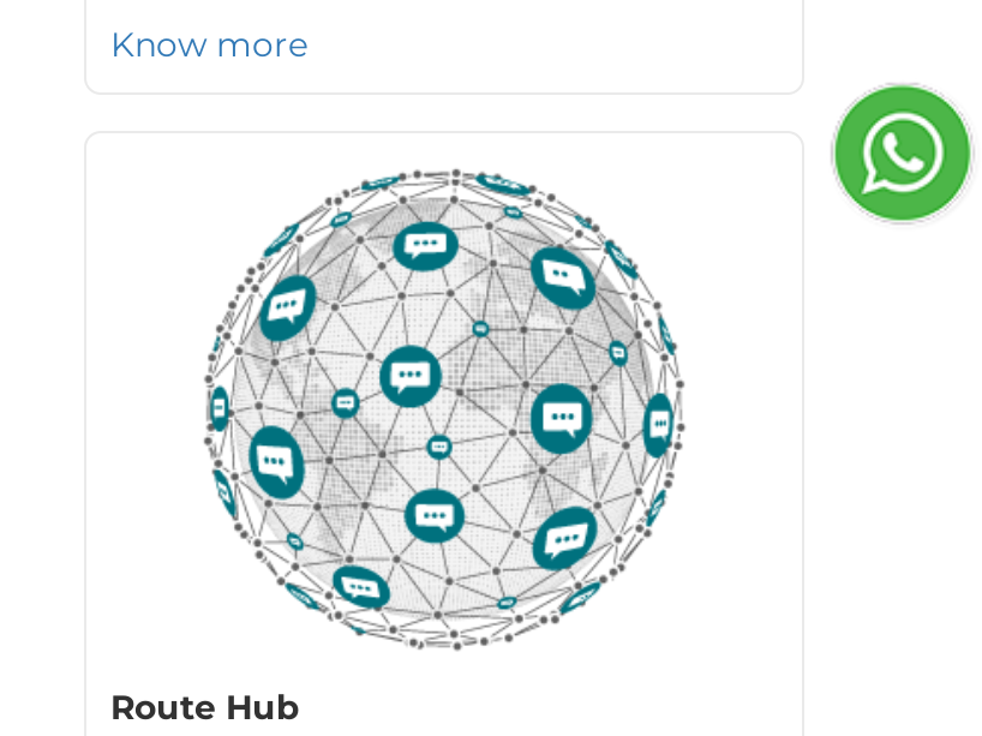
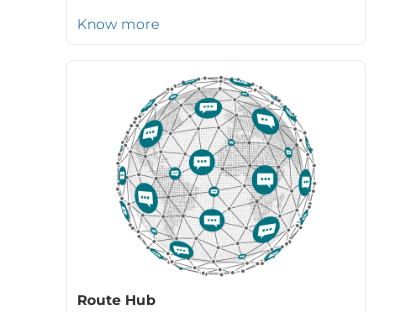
[831,83,975,225] [image] -> none

